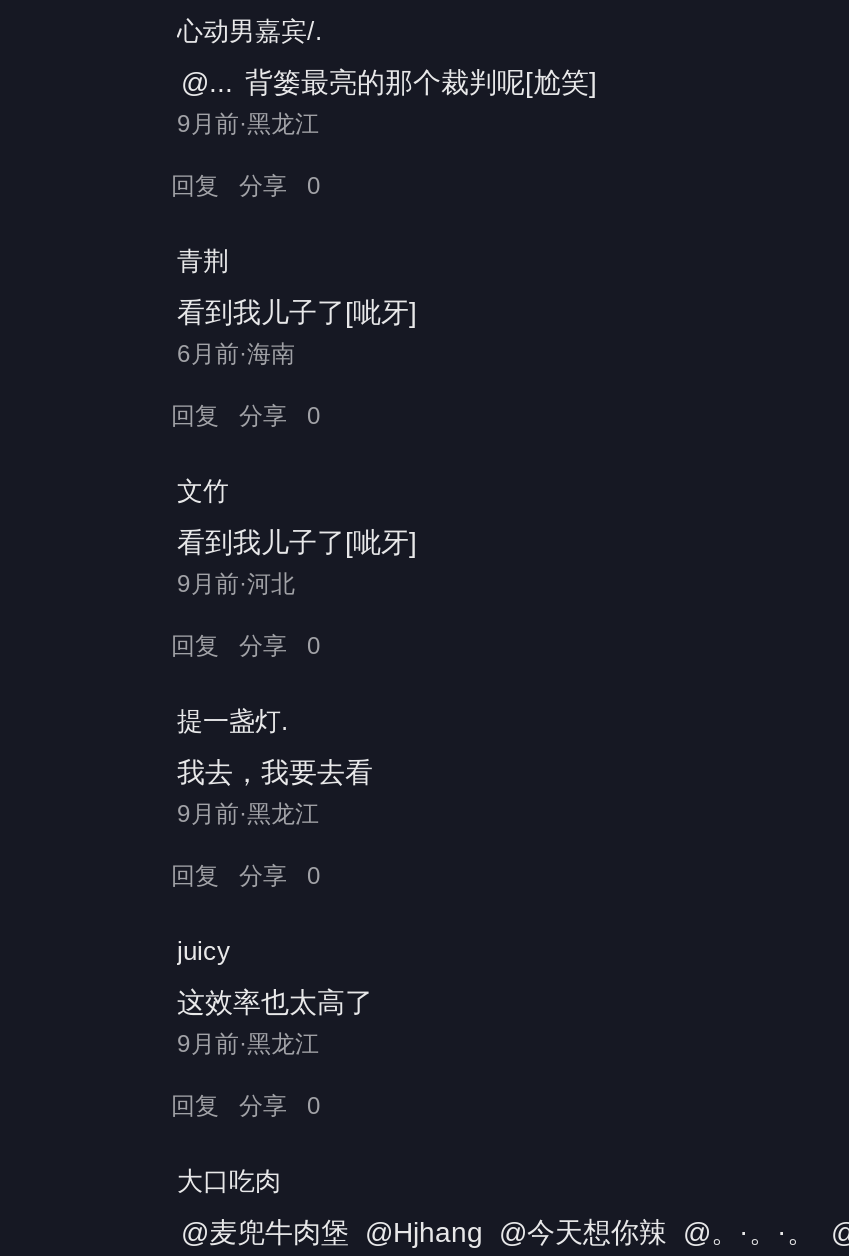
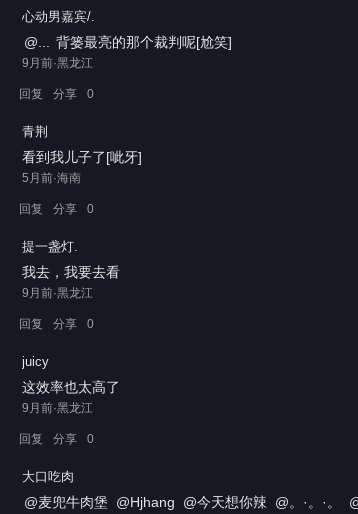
[171,340,417,598] 6月前·海南 | 0 | 分享 | 回复 | 文竹 | 看到我儿子了[呲牙] | 9月前·河北 -> [22,171,81,185] 5月前·海南

